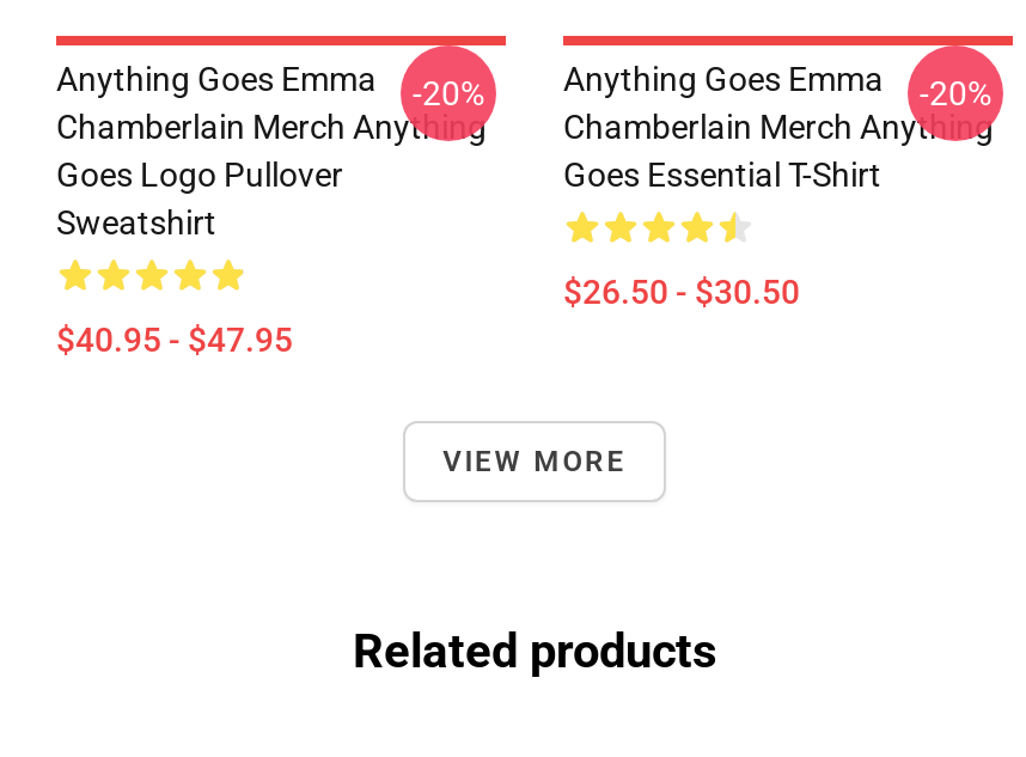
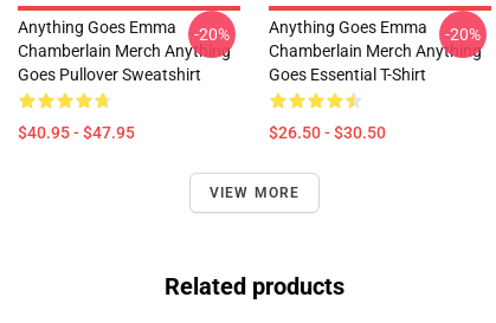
[56,155,343,242] Goes Logo Pullover | Sweatshirt -> [18,65,201,84] Goes Pullover Sweatshirt

